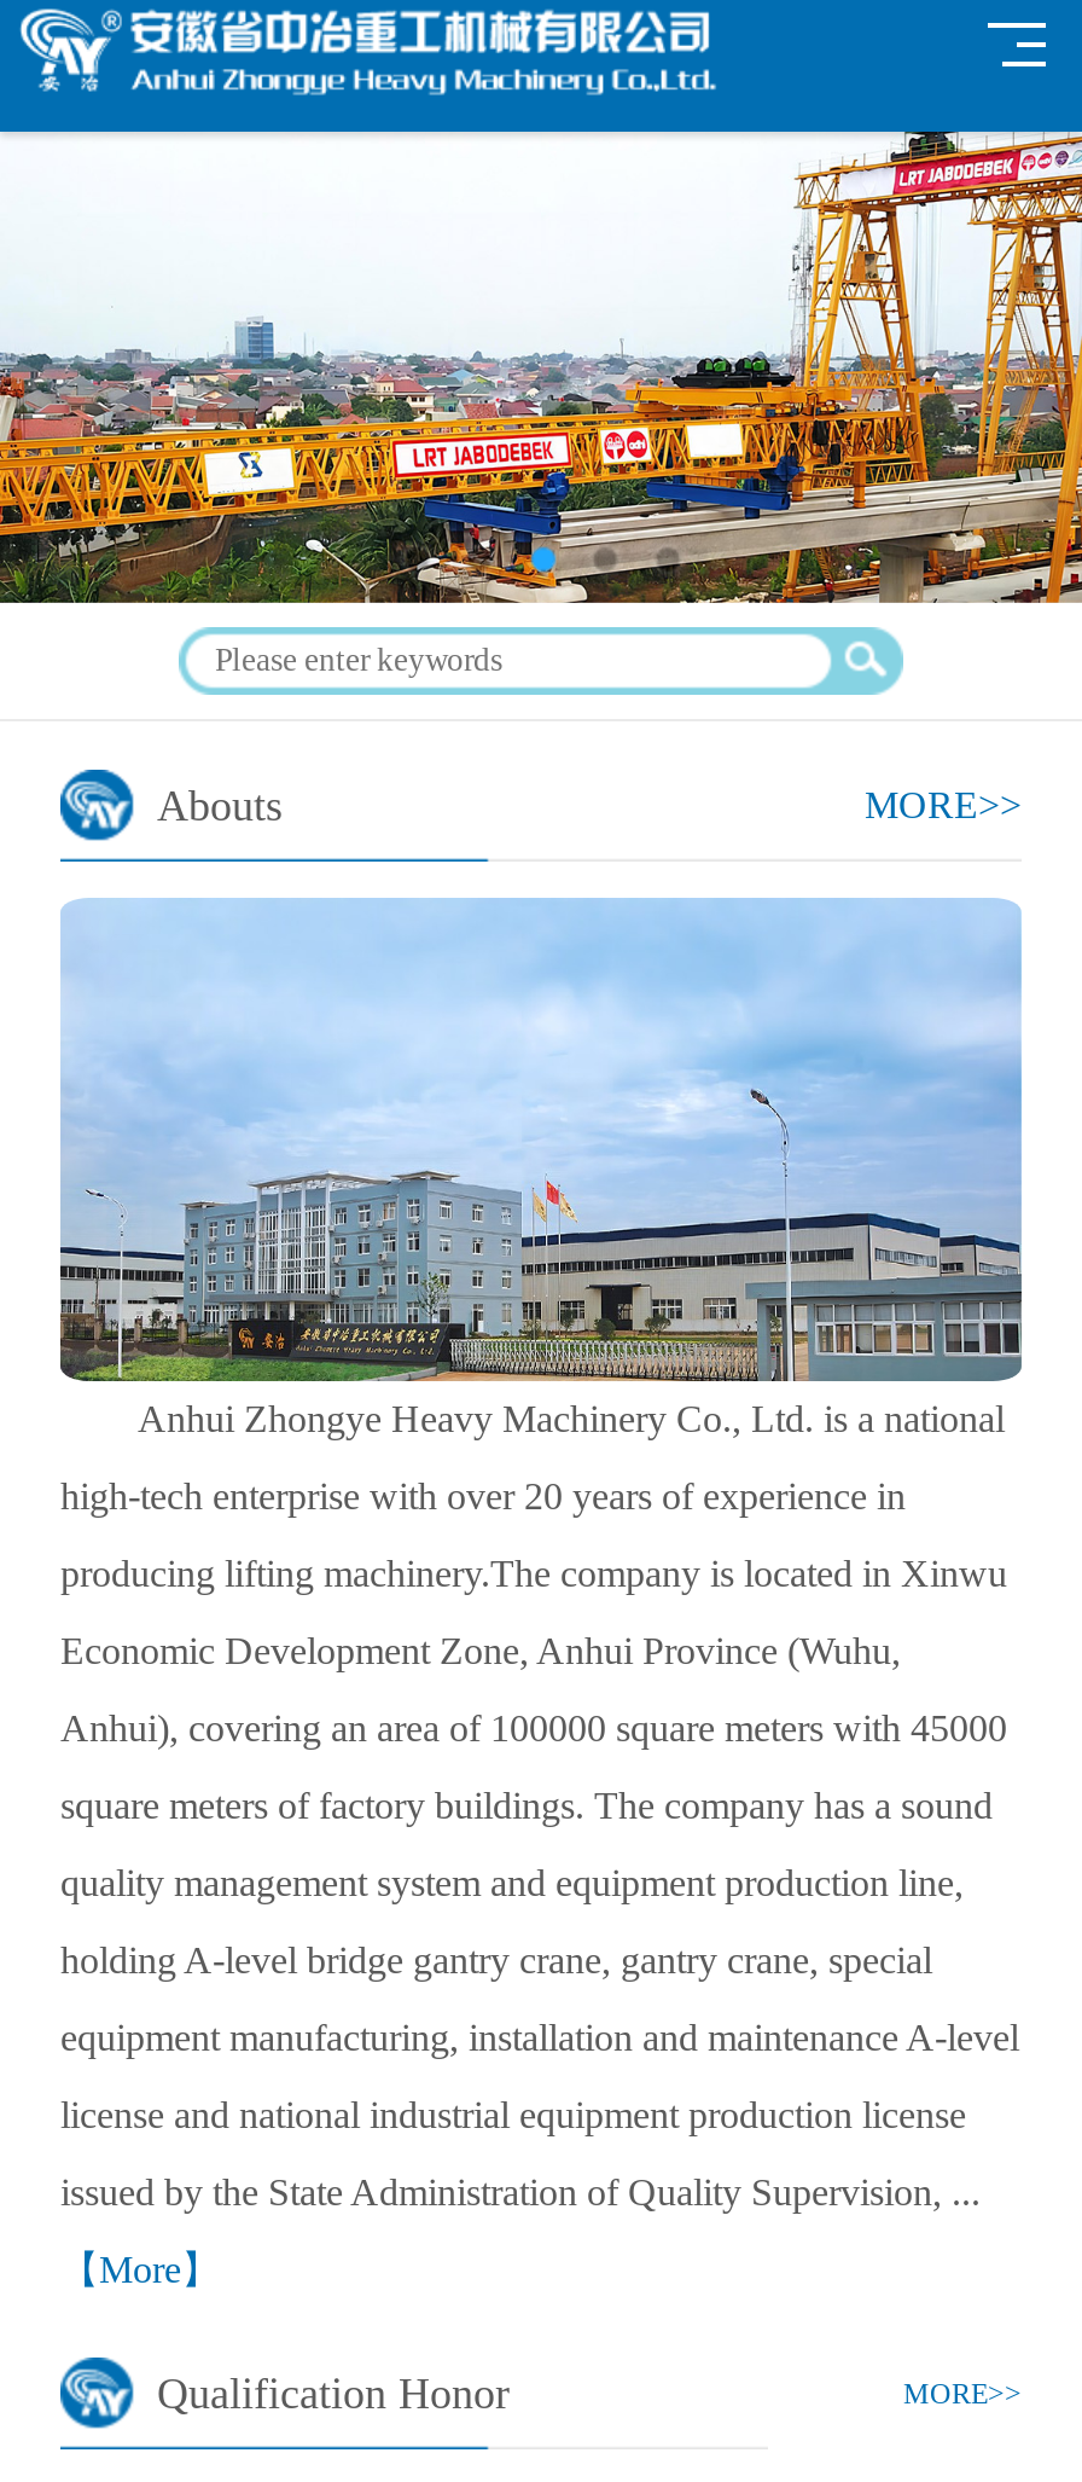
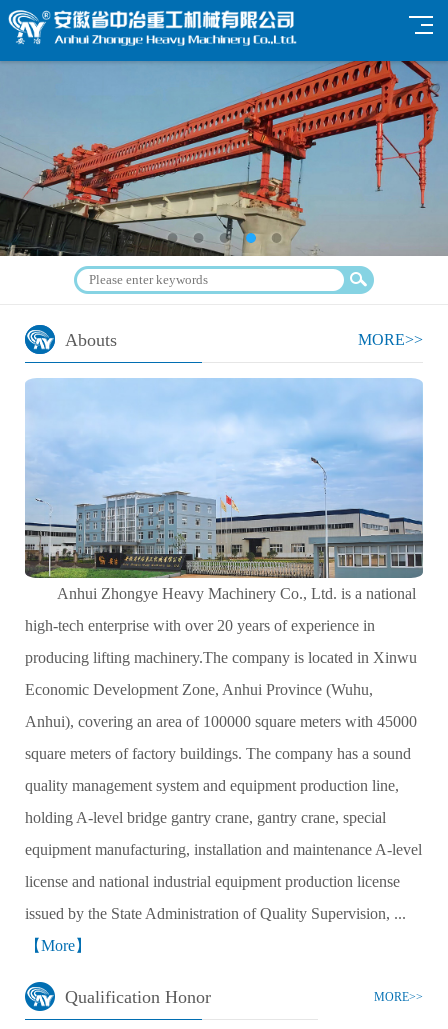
[7,129,1075,605] [image] -> [3,60,445,257] [image]

